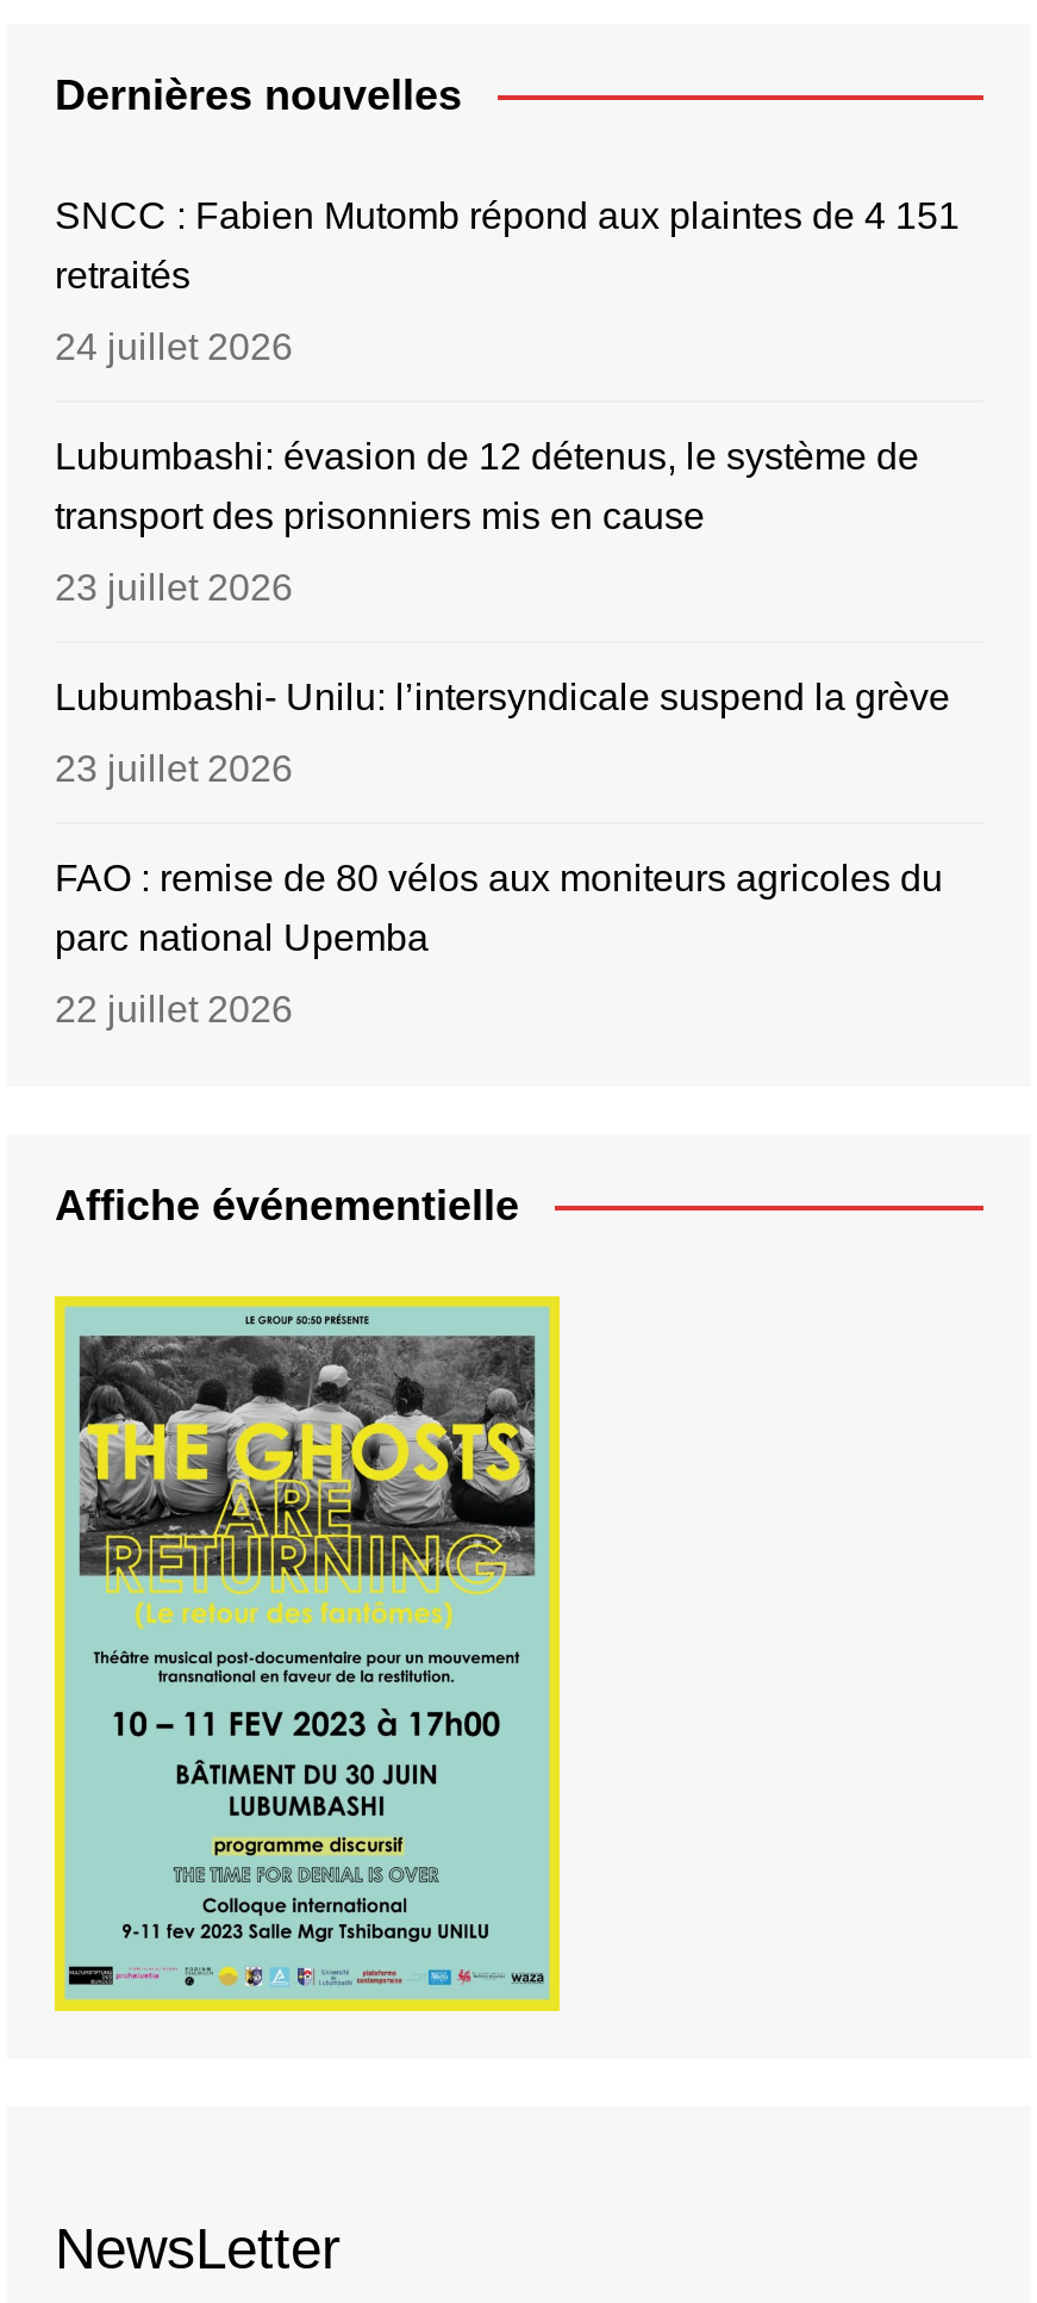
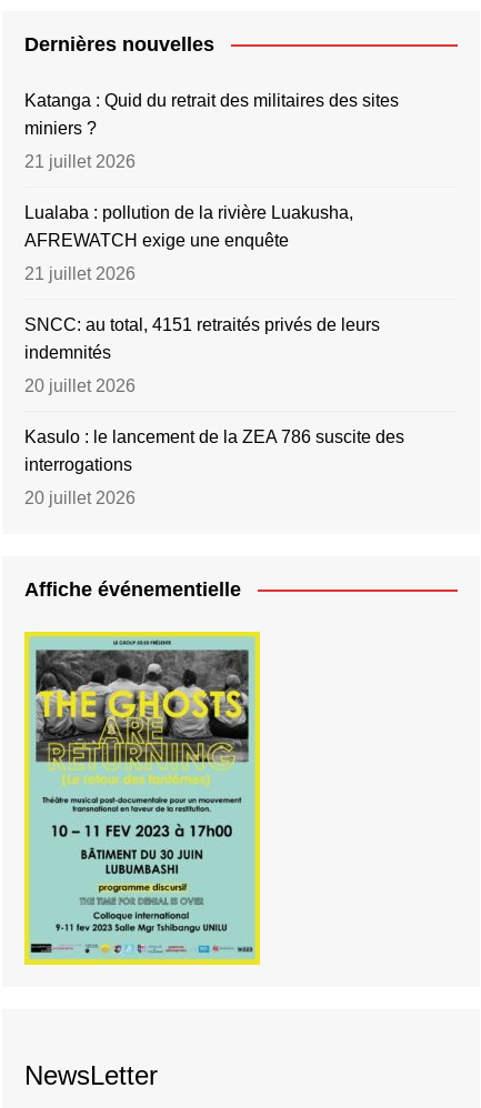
[55,194,960,1028] SNCC : Fabien Mutomb répond aux plaintes de 4 151 | retraités | 24 juillet 2026 | Lubumbashi: évasion de 12 détenus, le système de | transport des prisonniers mis en cause | 23 juillet 2026 | Lubumbashi- Unilu: l’intersyndicale suspend la grève | 23 juillet 2026 | FAO : remise de 80 vélos aux moniteurs agricoles du | parc national Upemba | 22 juillet 2026 -> [24,90,404,507] Katanga : Quid du retrait des militaires des sites | miniers ? | 21 juillet 2026 | Lualaba : pollution de la rivière Luakusha, | AFREWATCH exige une enquête | 21 juillet 2026 | SNCC: au total, 4151 retraités privés de leurs | indemnités | 20 juillet 2026 | Kasulo : le lancement de la ZEA 786 suscite des | interrogations | 20 juillet 2026

